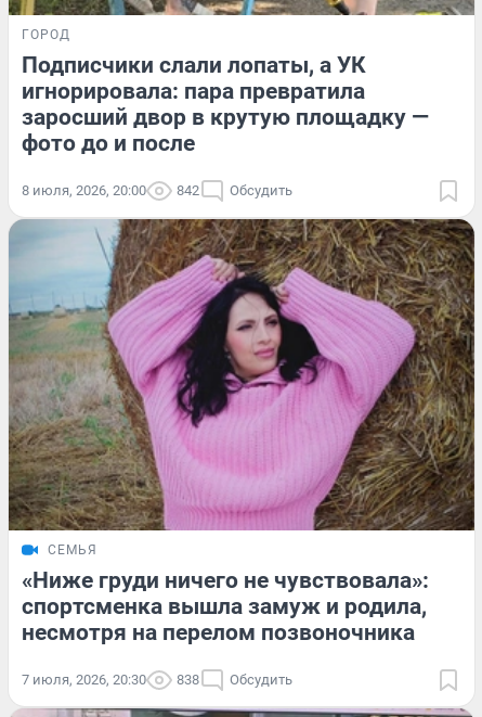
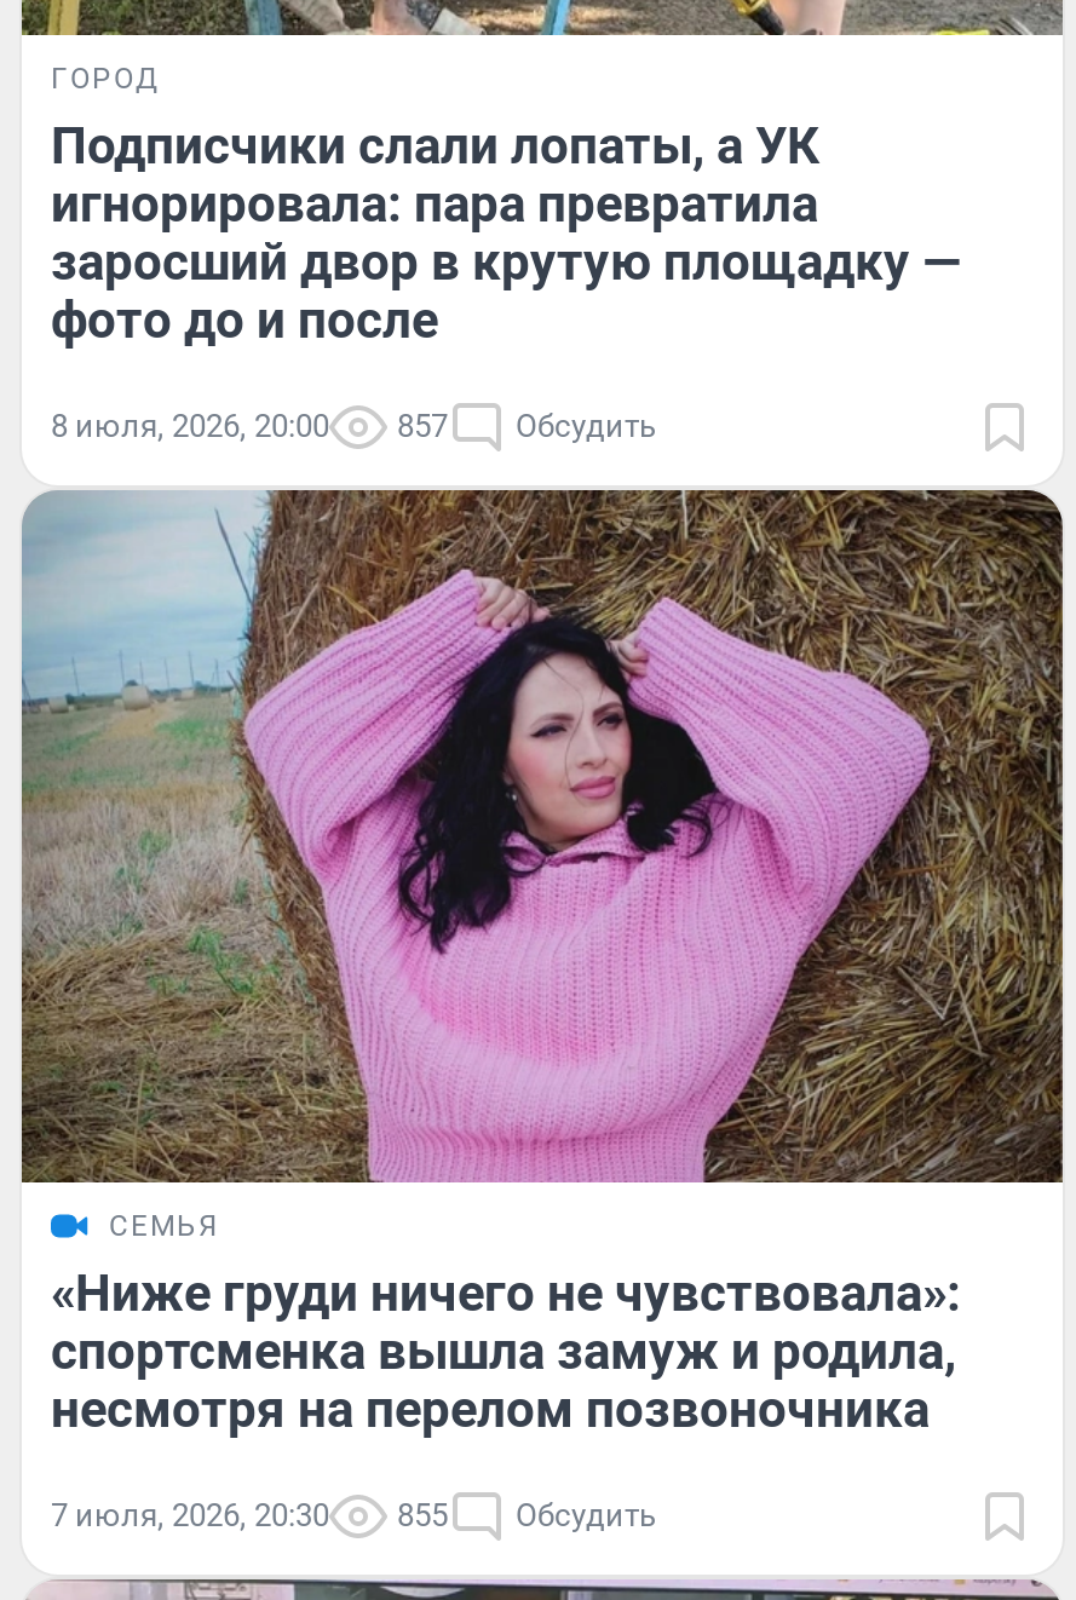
[22,182,292,199] 8 июля, 2026, 20:00 842 Обсудить -> [51,407,656,443] 8 июля, 2026, 20:00 857 Обсудить
[22,671,292,688] 7 июля, 2026, 20:30 838 Обсудить -> [51,1498,656,1534] 7 июля, 2026, 20:30 855 Обсудить

